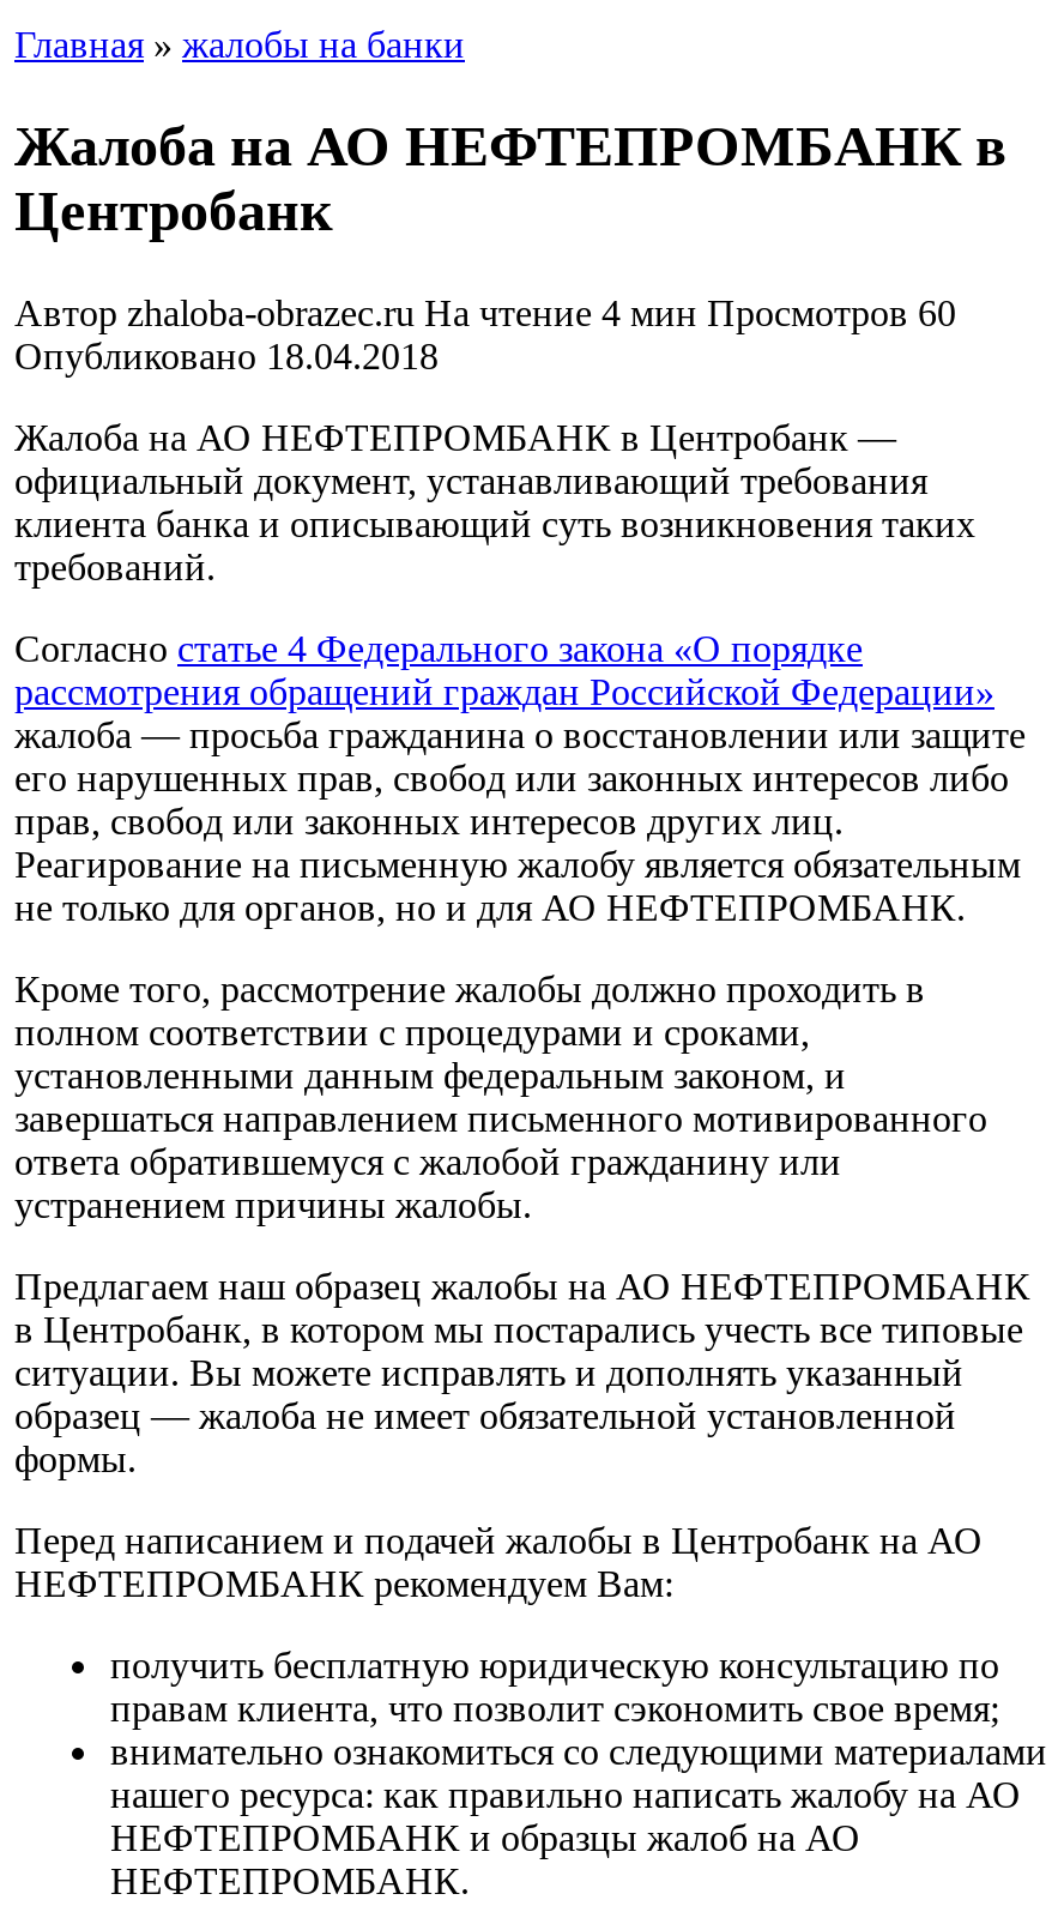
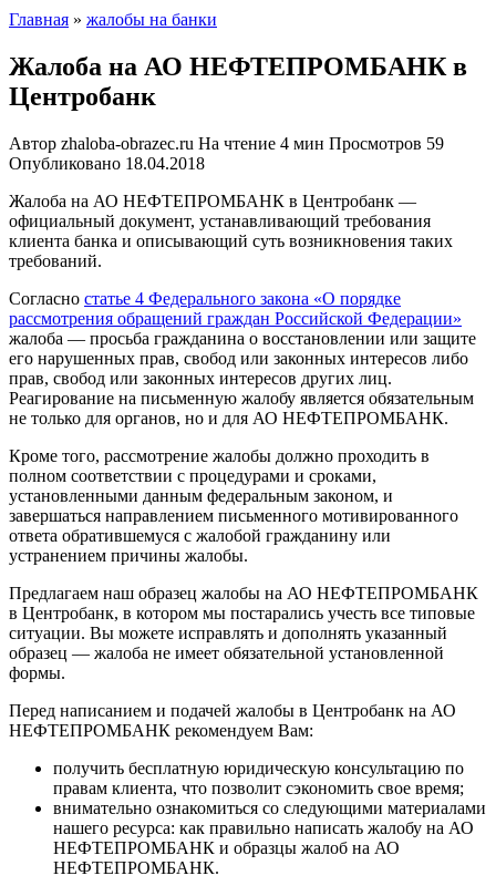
[14,292,956,333] Автор zhaloba-obrazec.ru На чтение 4 мин Просмотров 60 -> [9,134,444,153] Автор zhaloba-obrazec.ru На чтение 4 мин Просмотров 59

